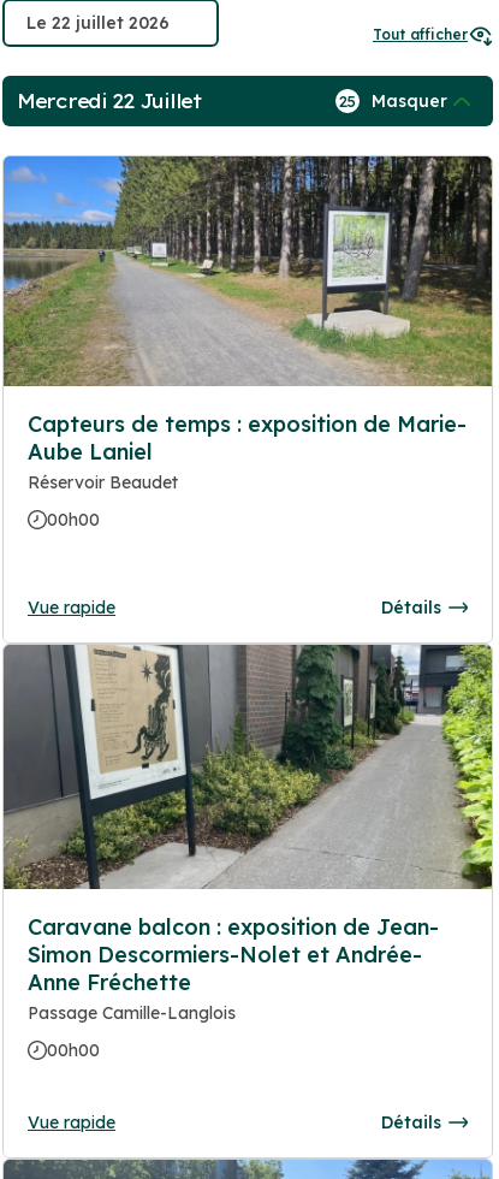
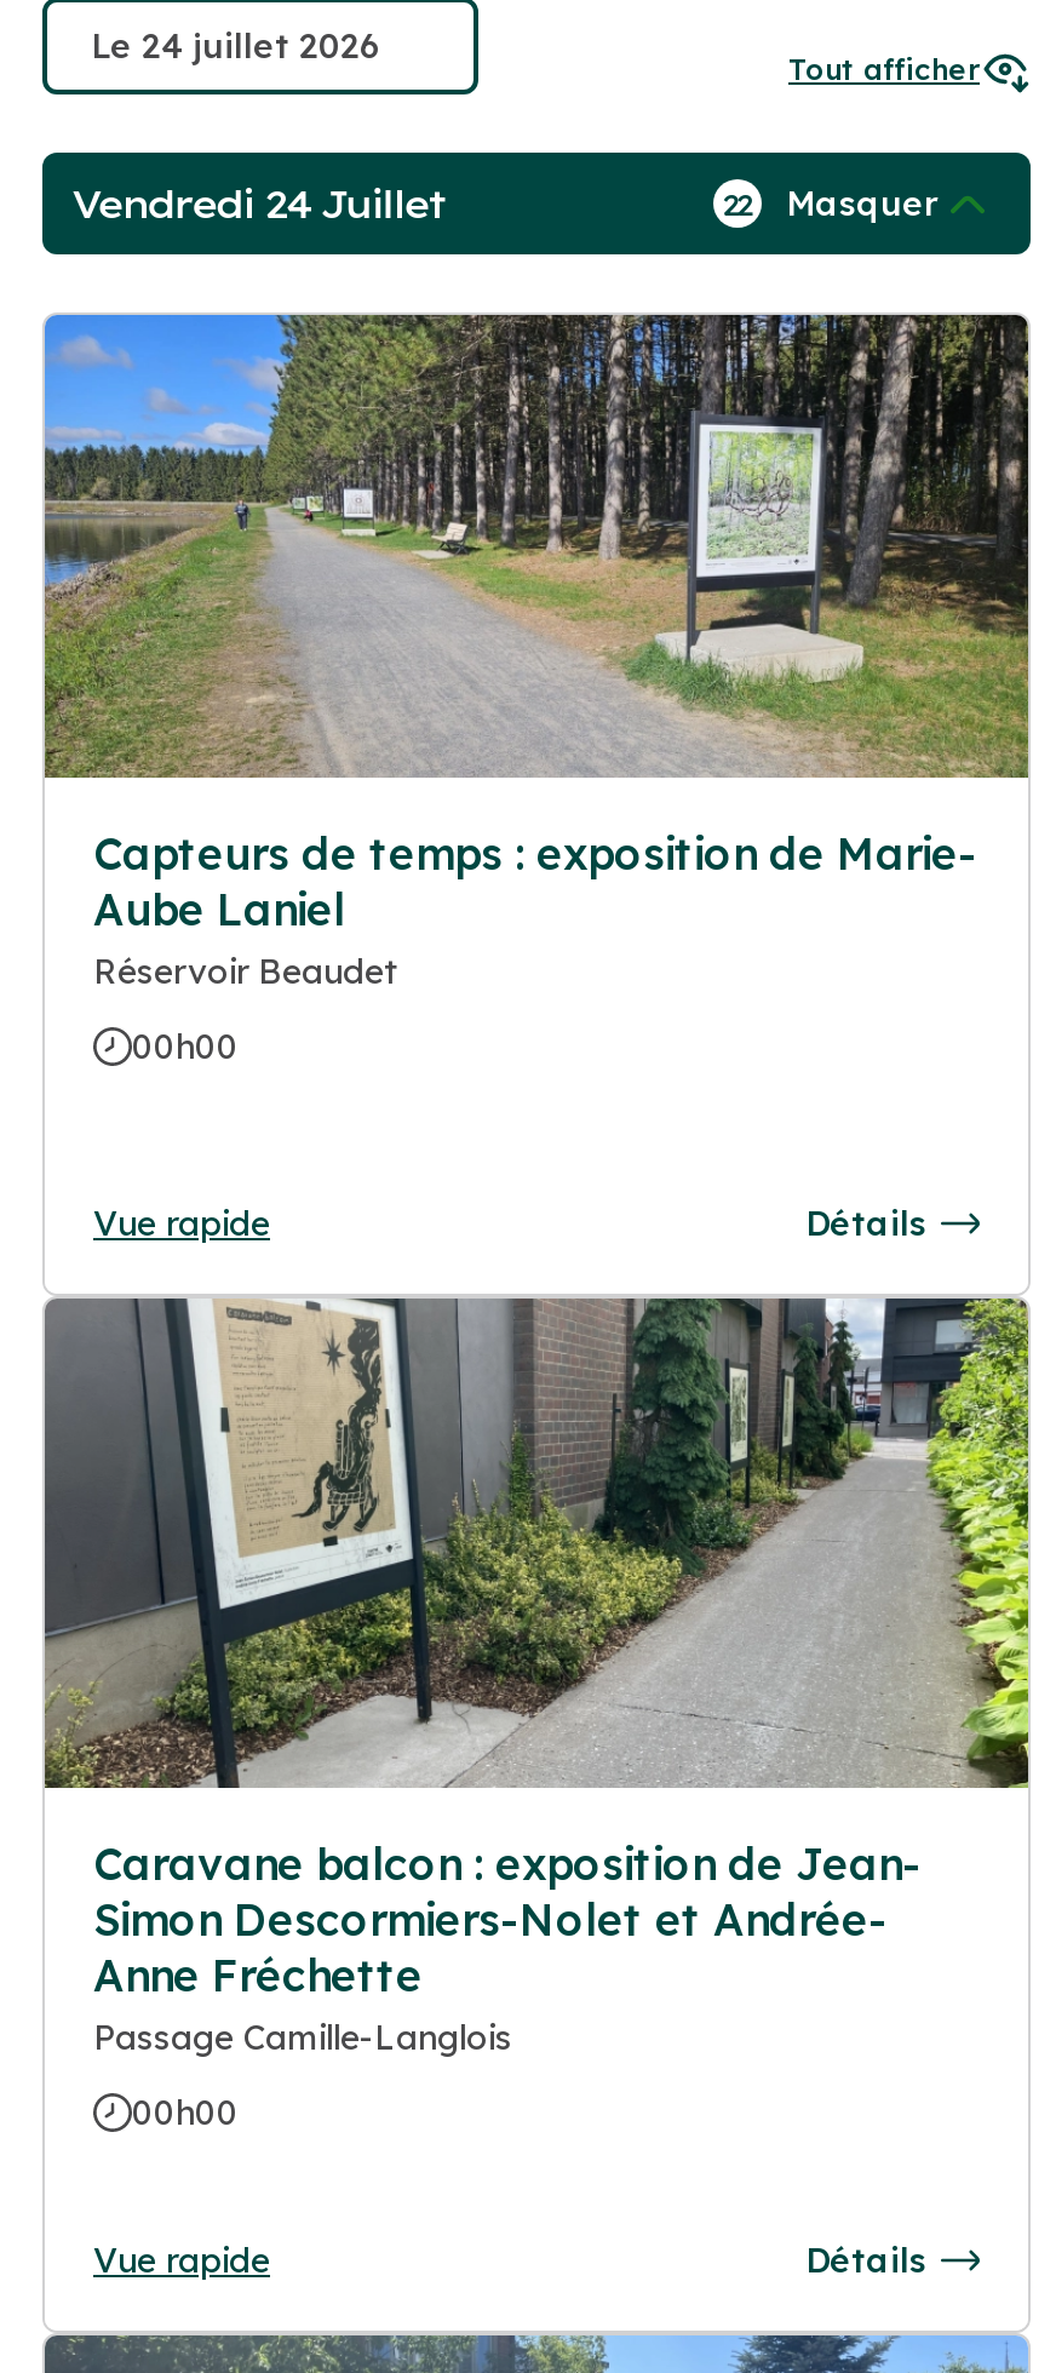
[17,89,202,113] Mercredi 22 Juillet -> [71,180,446,228] Vendredi 24 Juillet
[339,90,447,112] 25 Masquer -> [722,182,939,226] 22 Masquer

